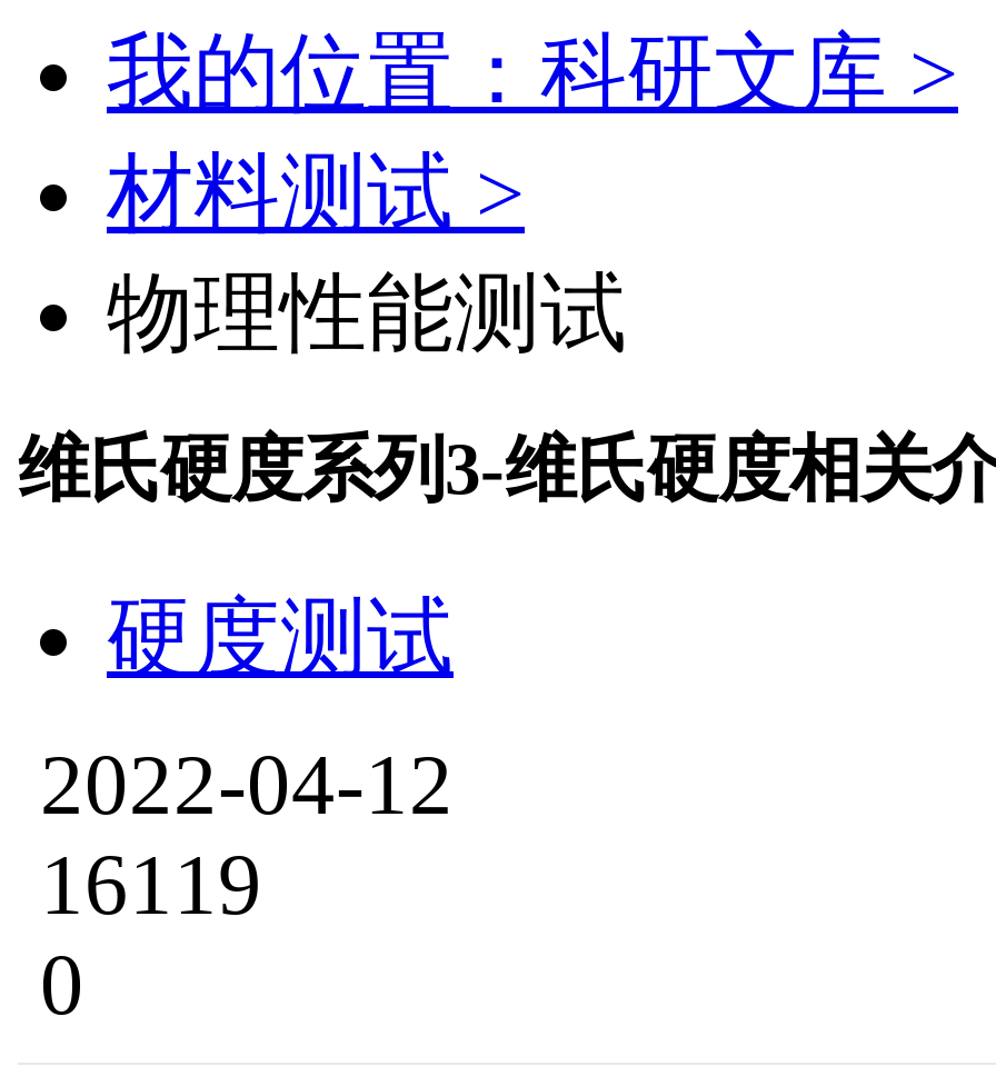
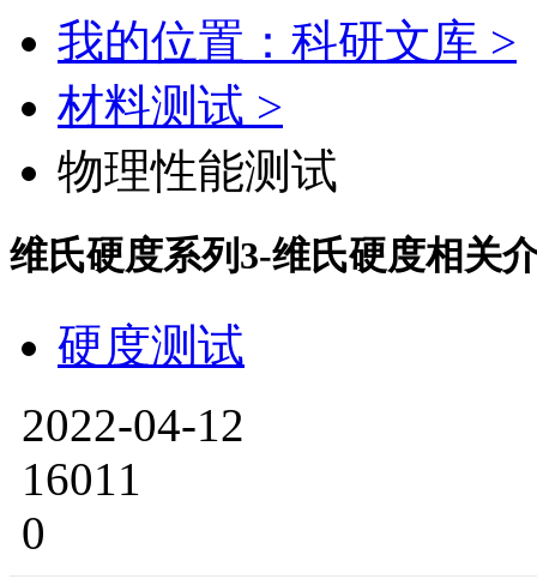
[18,836,262,932] 16119 -> [10,453,141,505] 16011

